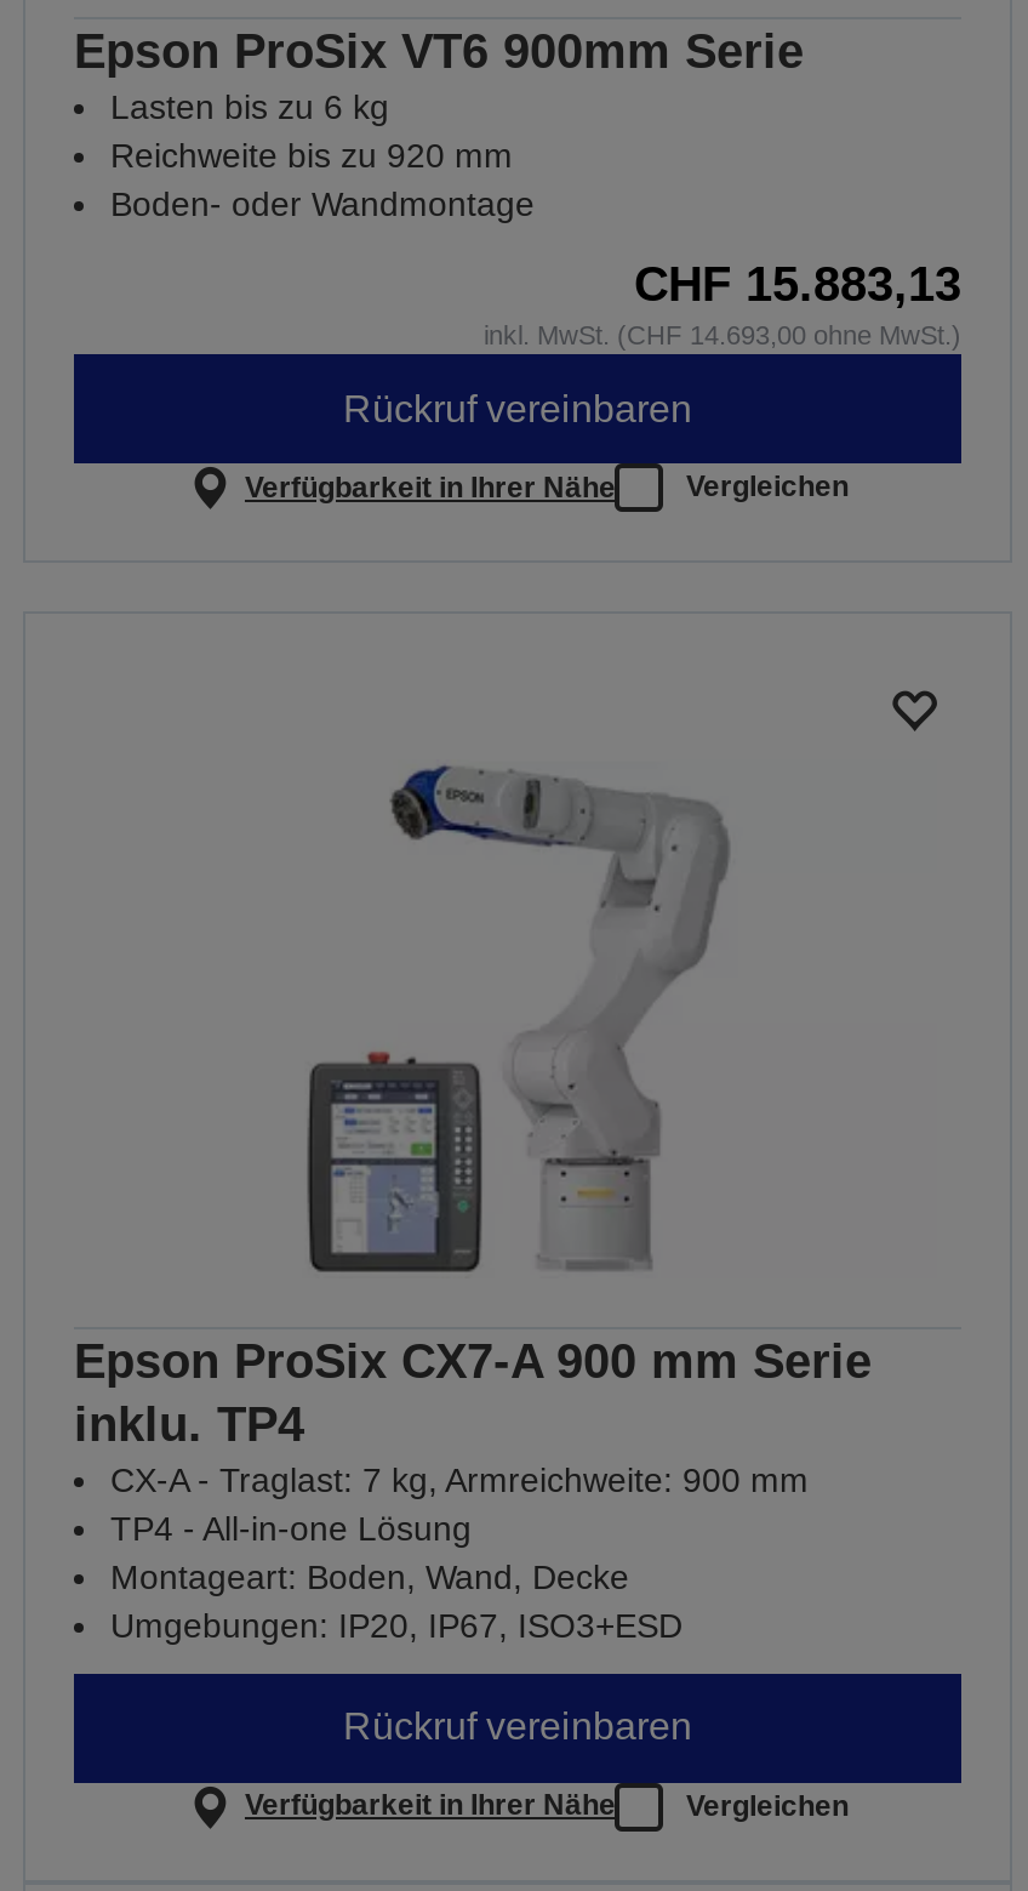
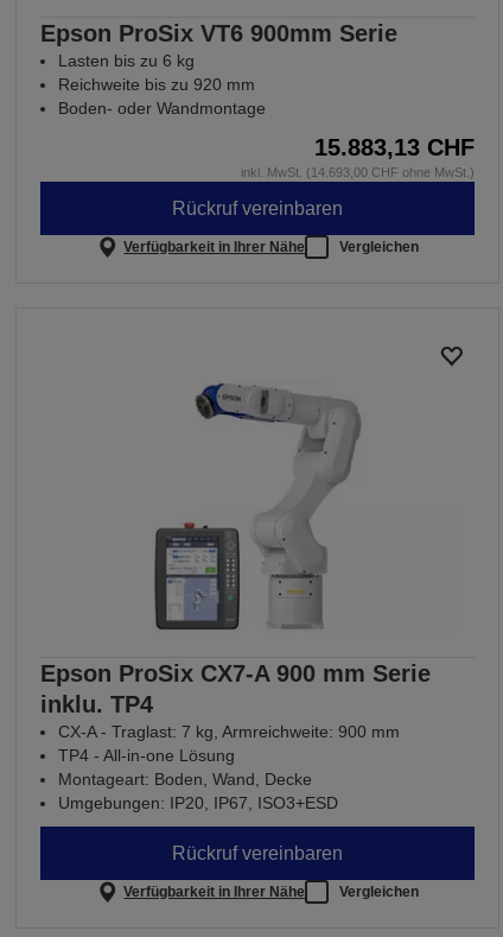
[484,258,961,350] CHF 15.883,13 | inkl. MwSt. (CHF 14.693,00 ohne MwSt.) -> [241,134,475,180] 15.883,13 CHF | inkl. MwSt. (14.693,00 CHF ohne MwSt.)

